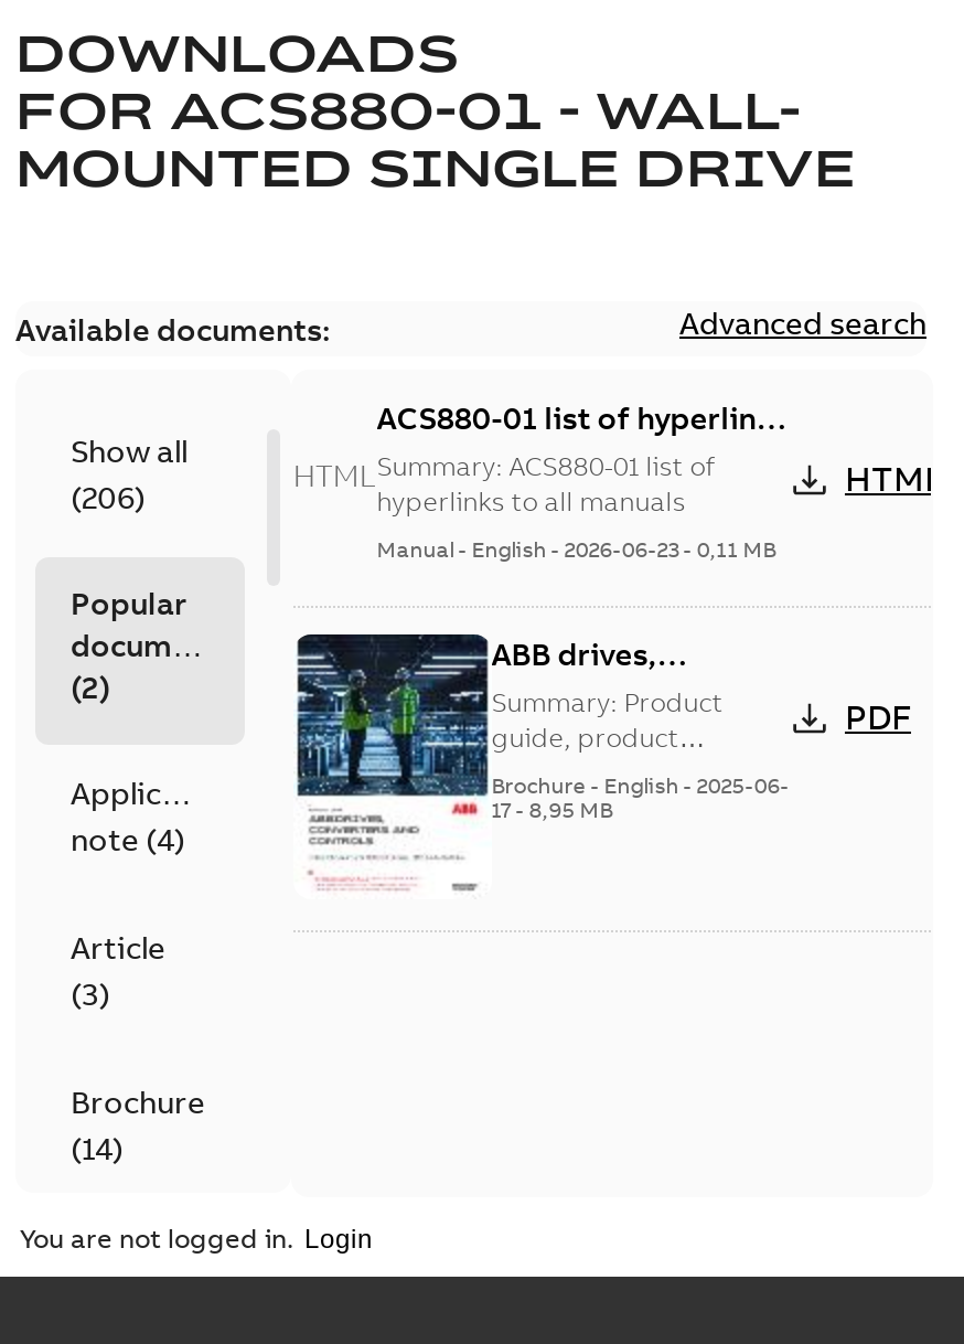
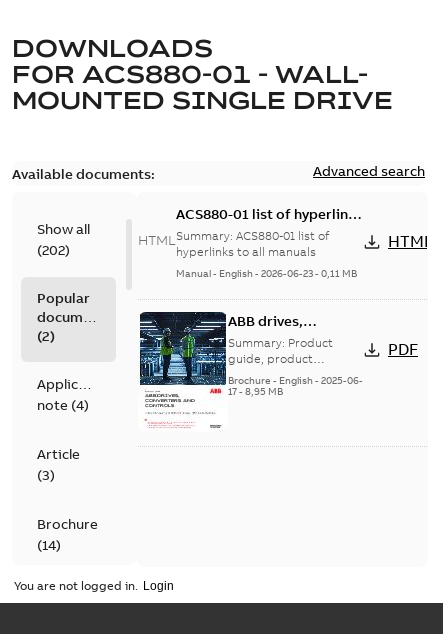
[71,478,146,518] (206) -> [37,241,70,259] (202)

